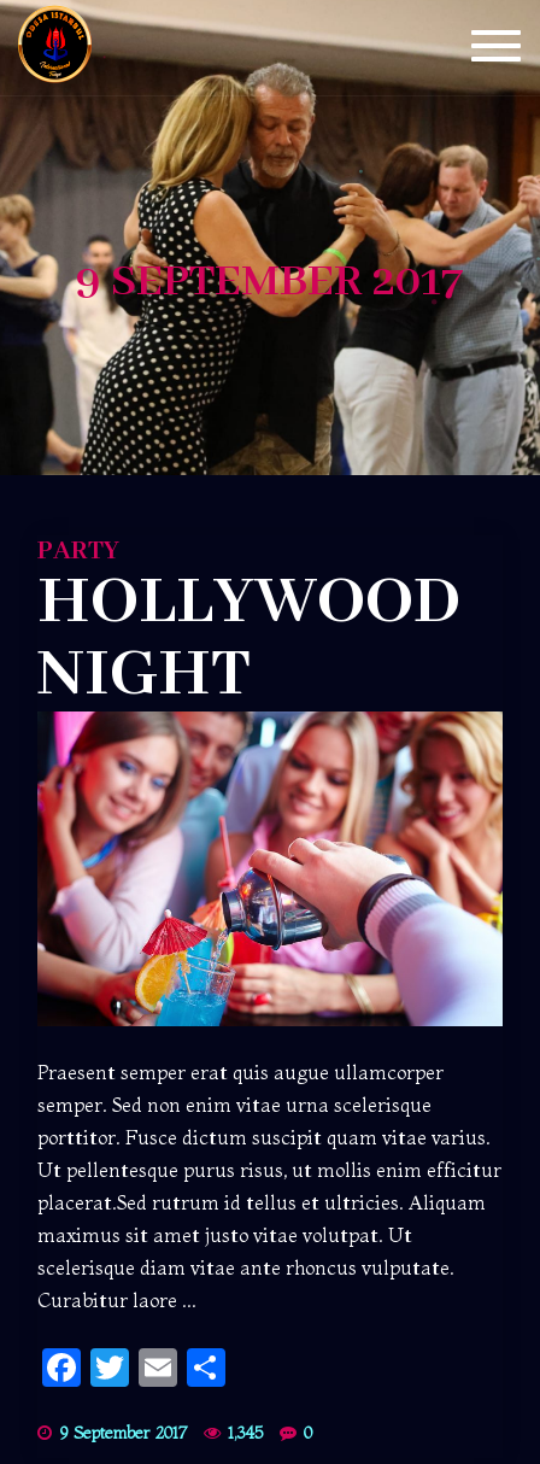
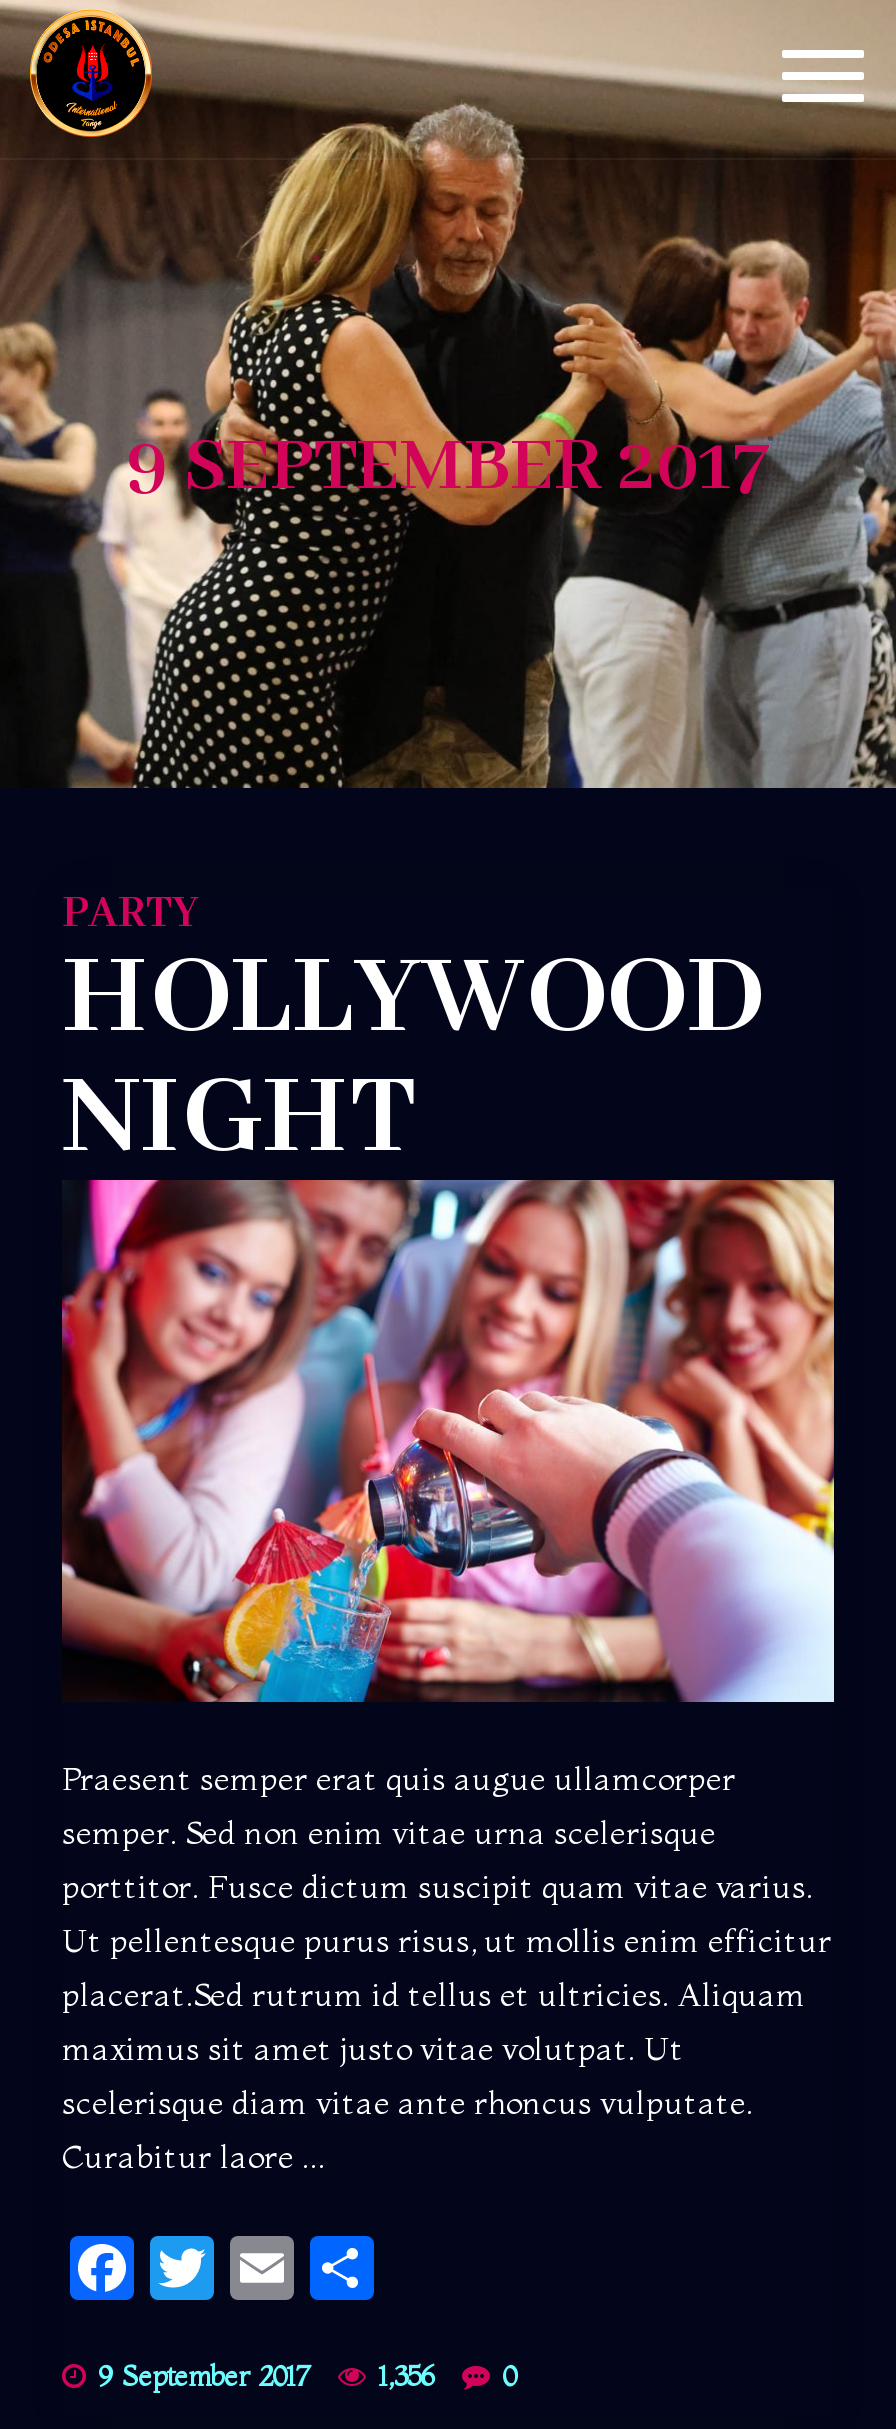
[54,1421,312,1443] 9 September 2017 1,345 0 -> [90,2357,516,2393] 9 September 2017 1,356 0

